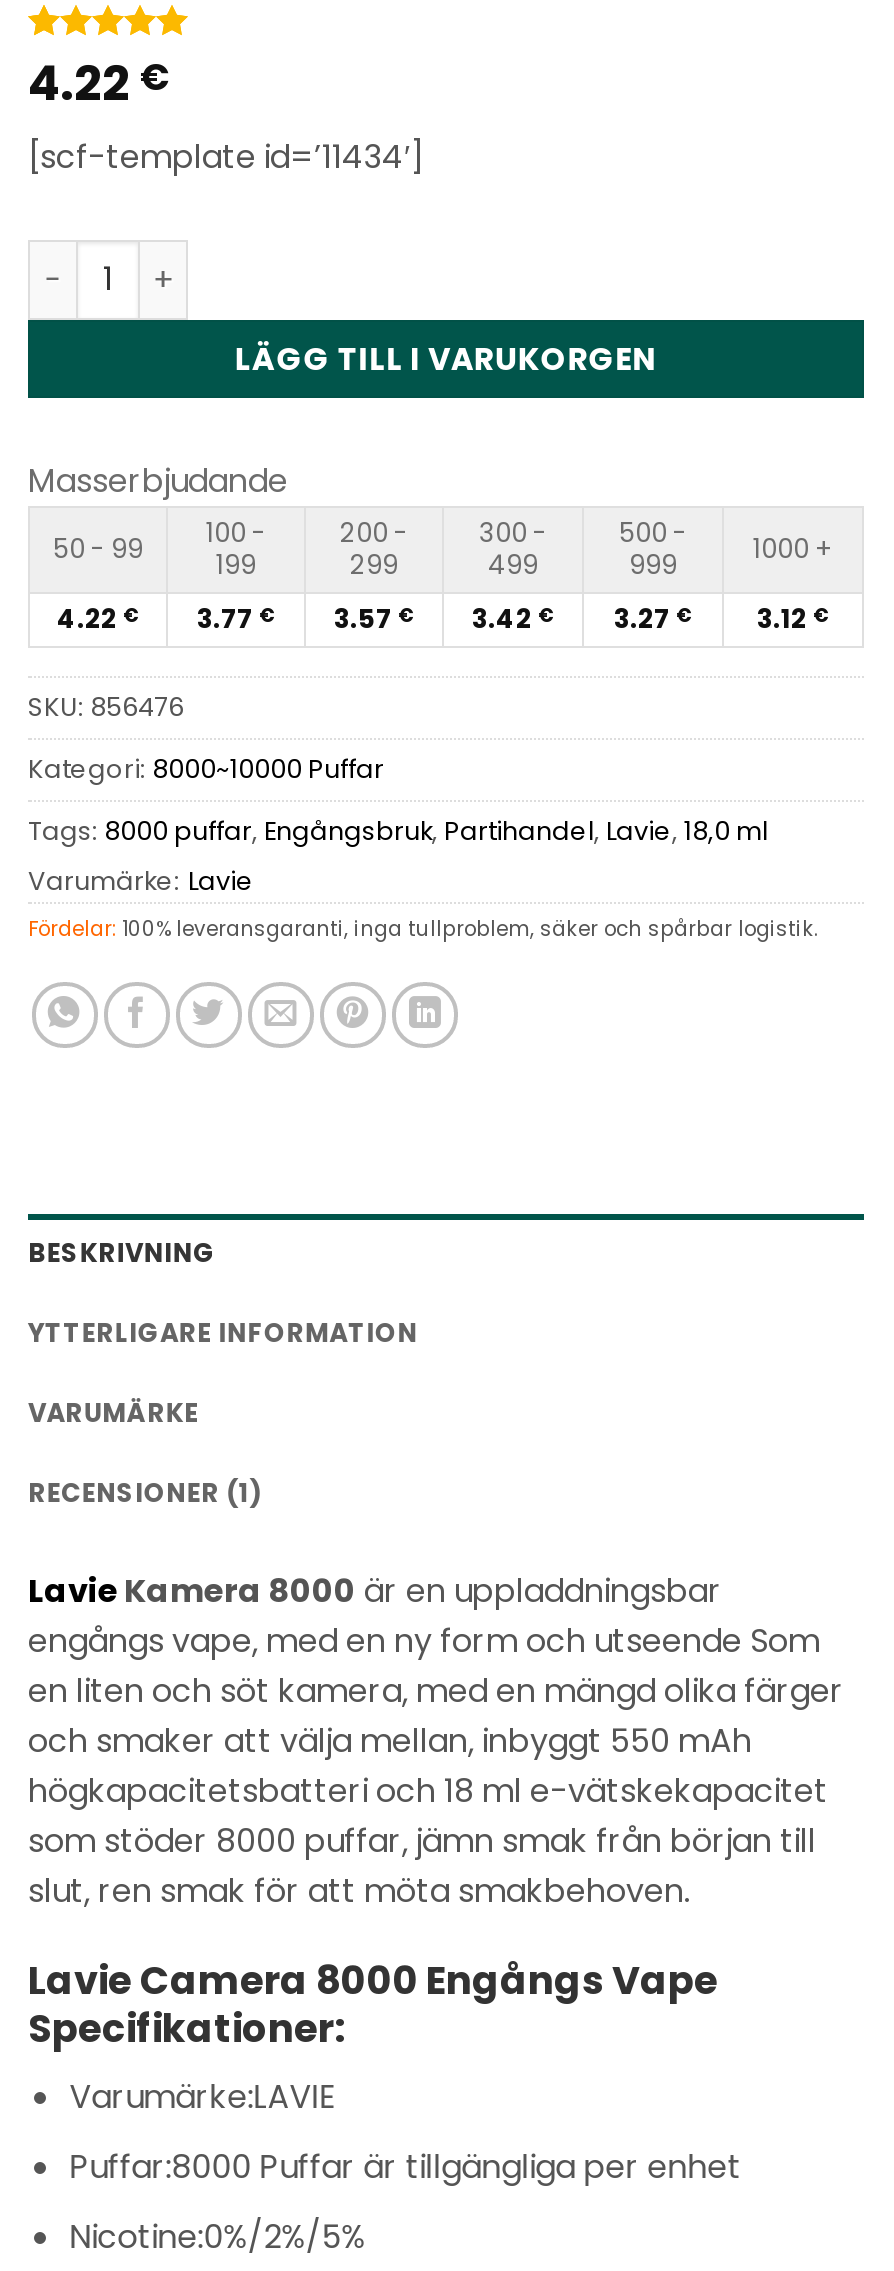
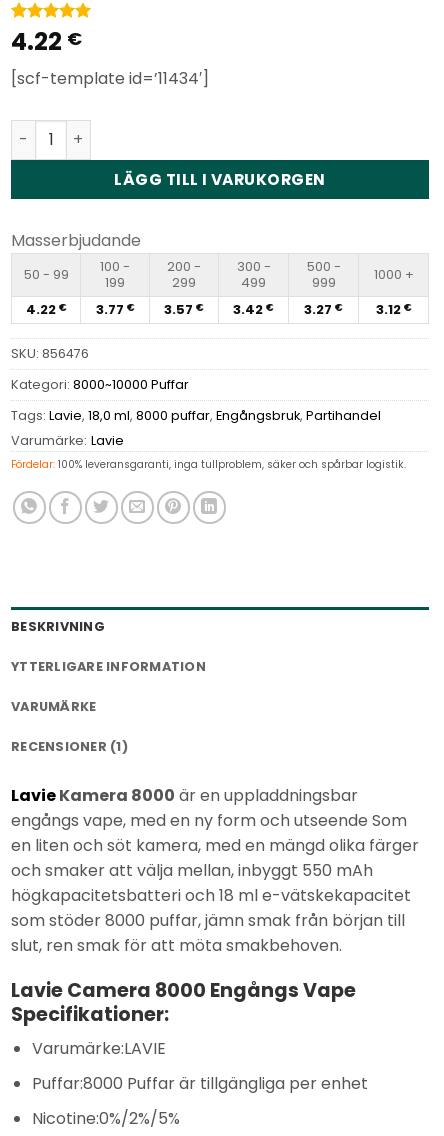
[28,814,768,848] Tags: 8000 puffar, Engångsbruk, Partihandel, Lavie, 18,0 ml -> [11,407,381,424] Tags: Lavie, 18,0 ml, 8000 puffar, Engångsbruk, Partihandel

